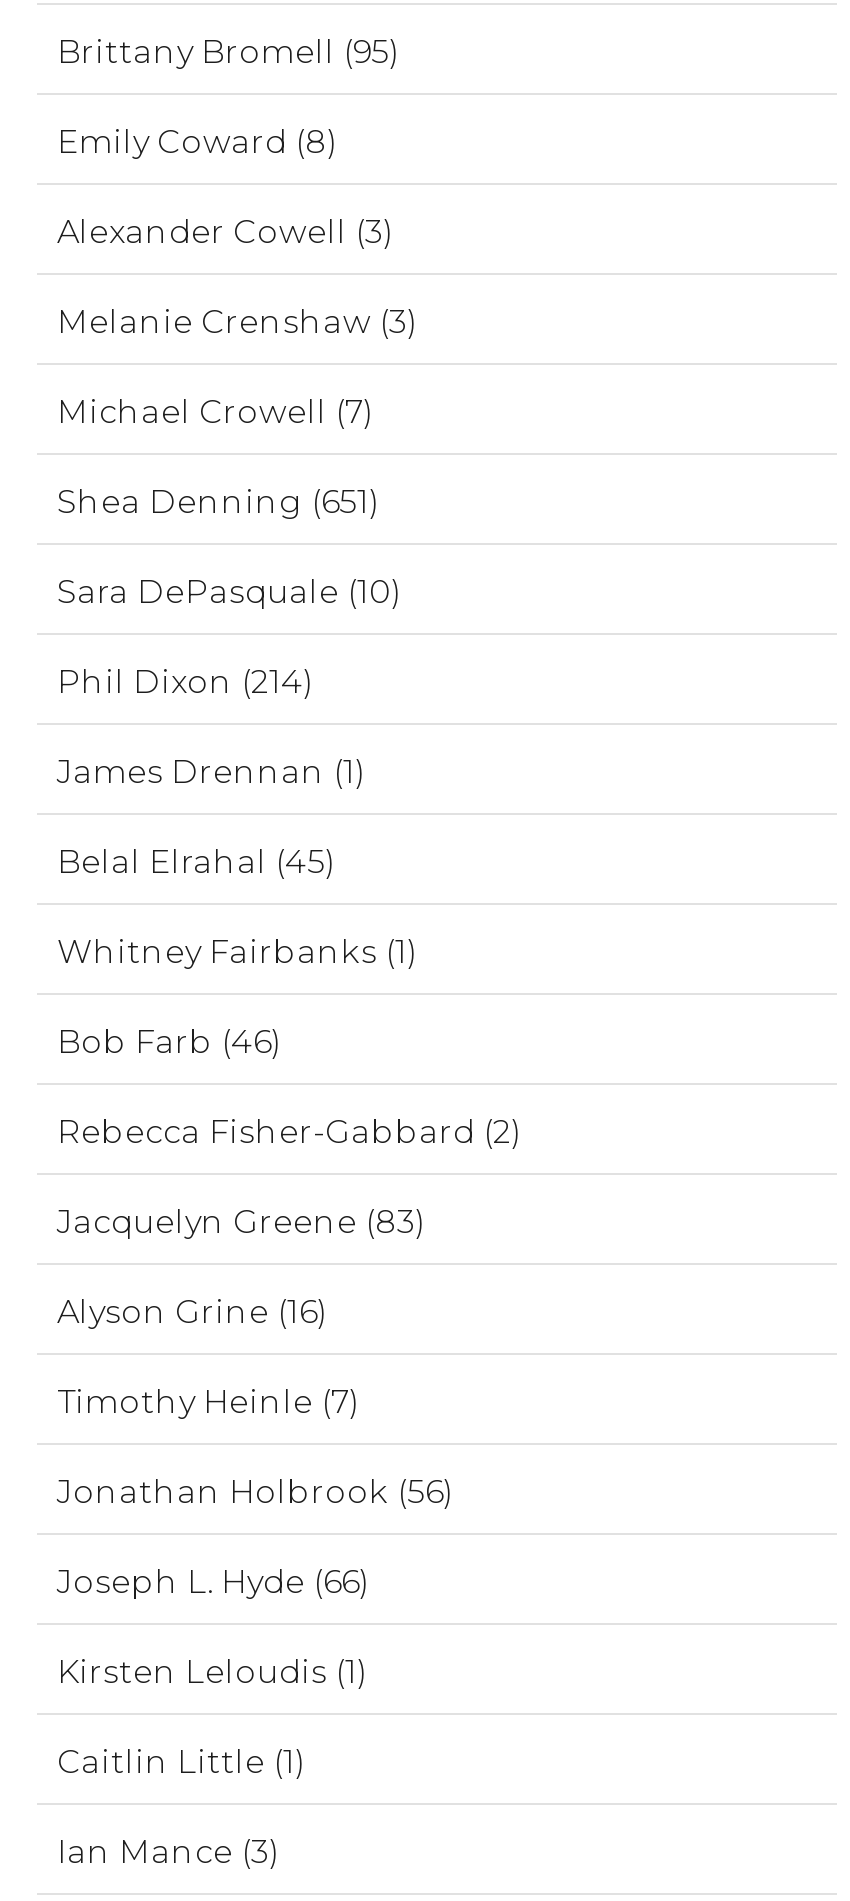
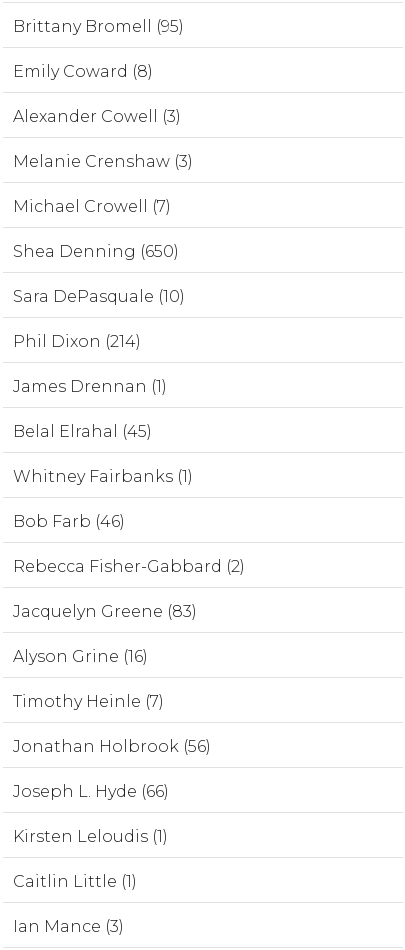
[57,483,379,521] Shea Denning (651) -> [13,242,179,261] Shea Denning (650)

